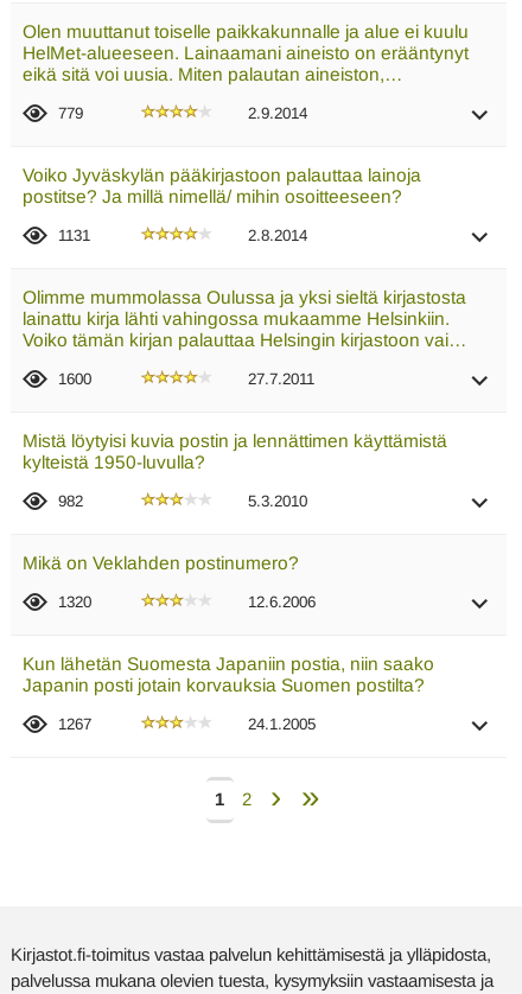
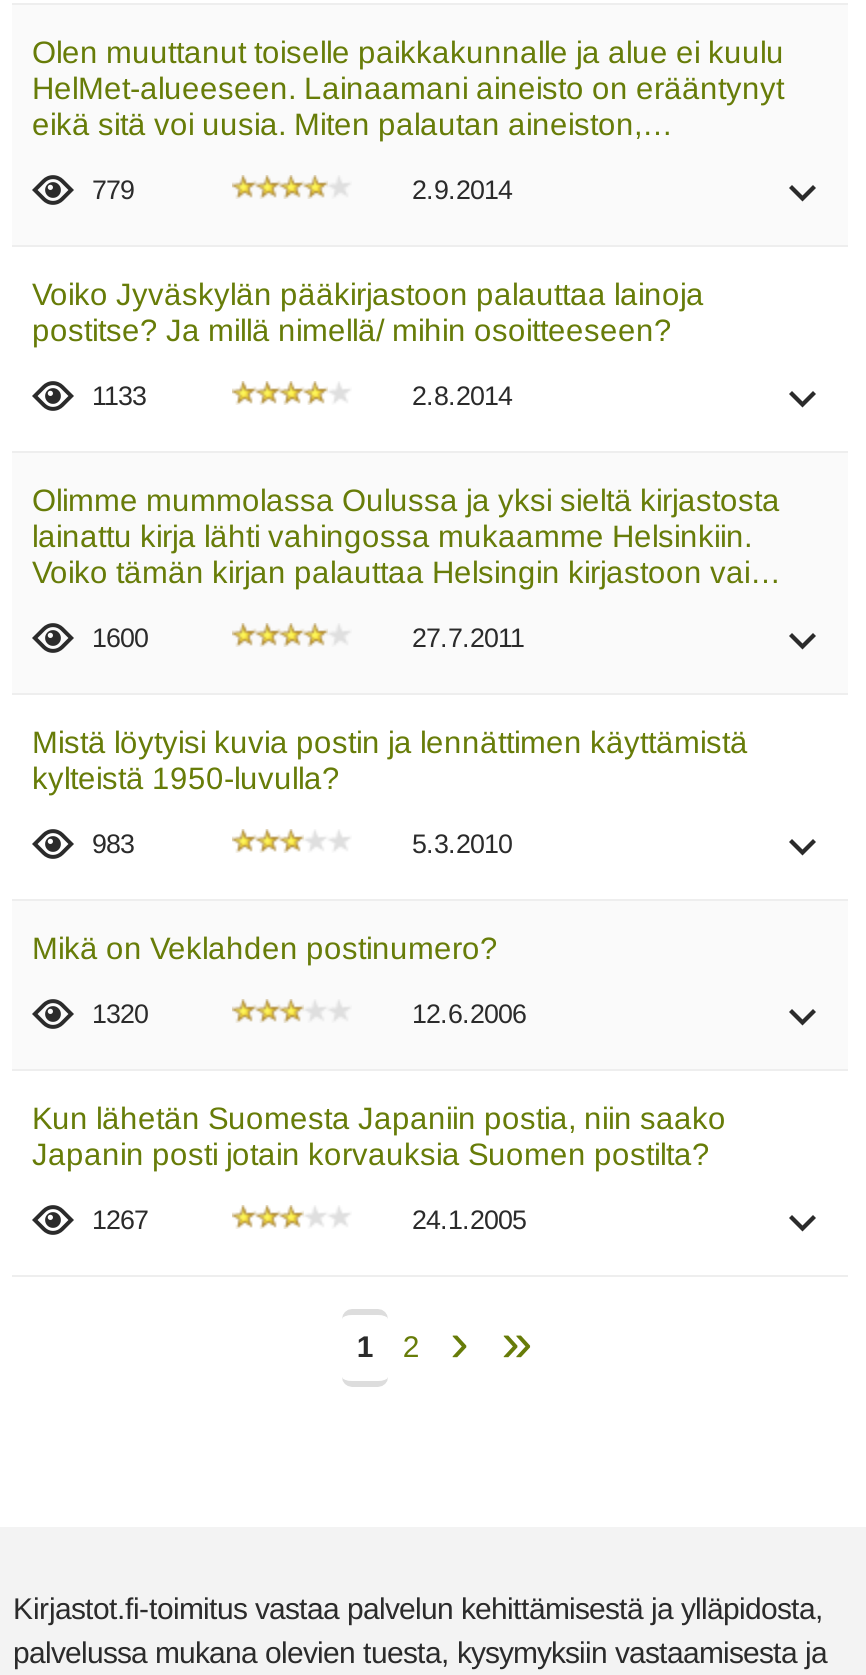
[58,226,90,244] 1131 -> [92,380,146,410] 1133
[58,492,83,509] 982 -> [92,828,134,858] 983

